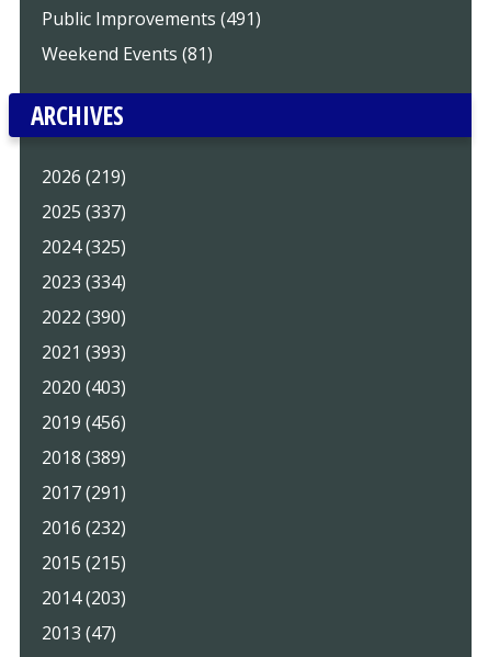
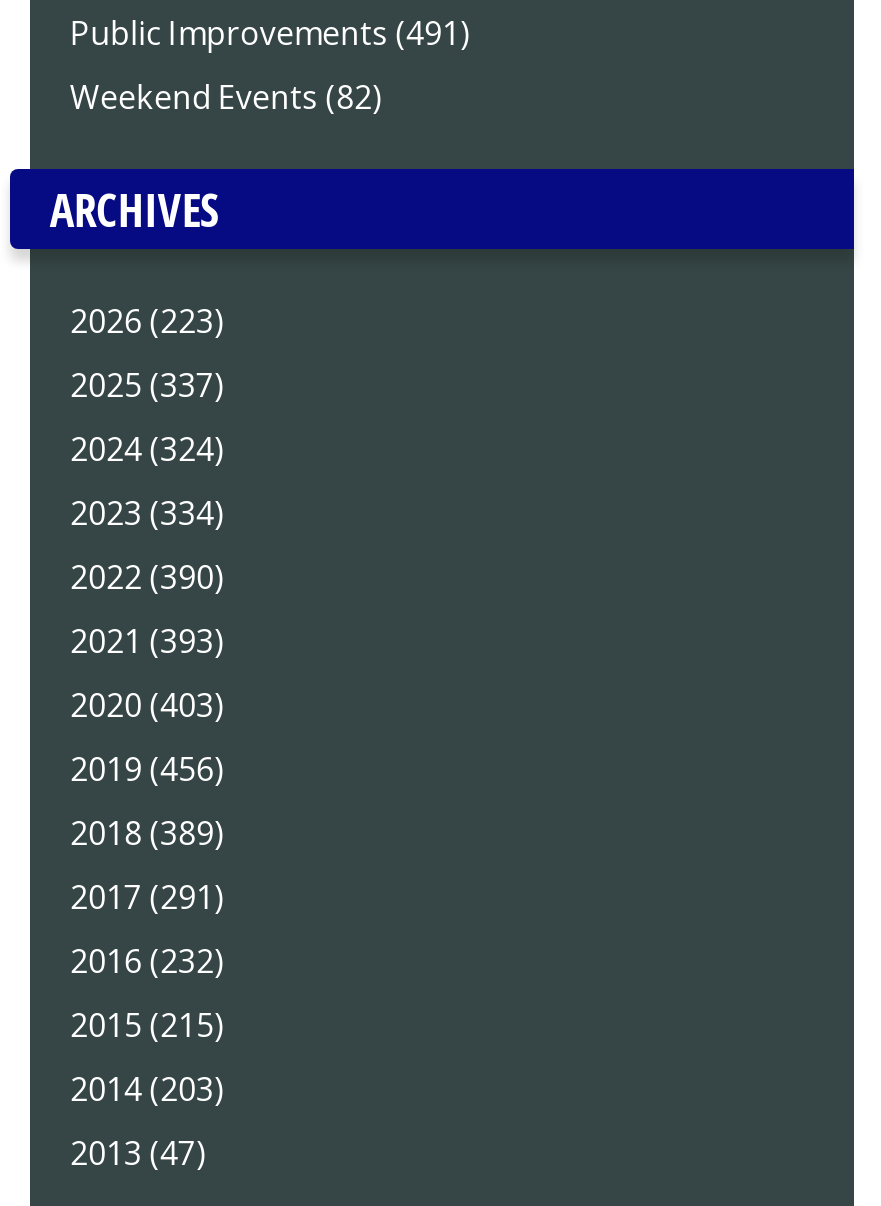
[41,42,213,66] Weekend Events (81) -> [70,75,382,119] Weekend Events (82)
[41,164,126,189] 2026 (219) -> [70,299,224,343] 2026 (223)
[41,235,126,259] 2024 (325) -> [70,427,224,471] 2024 (324)

